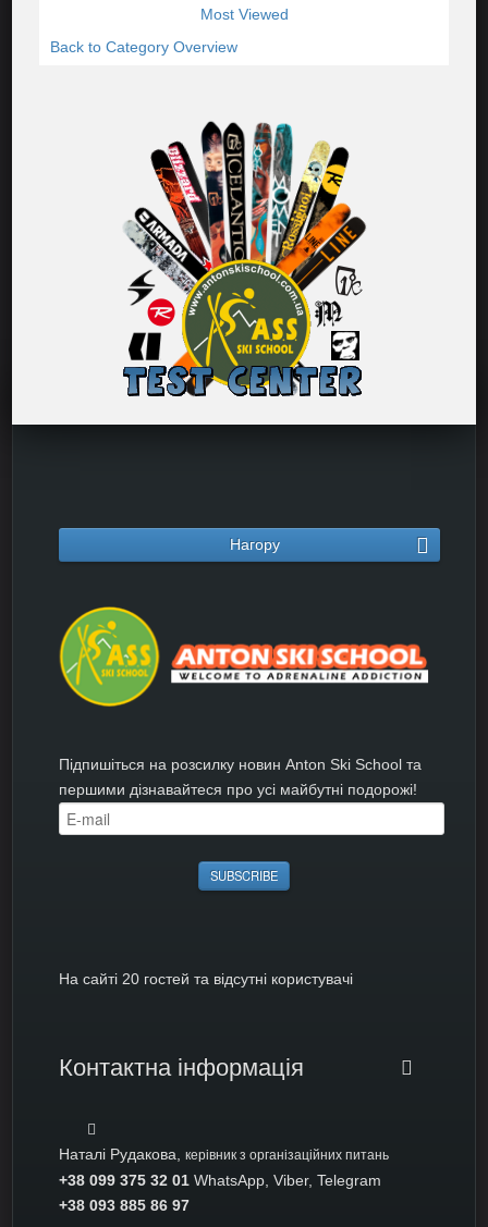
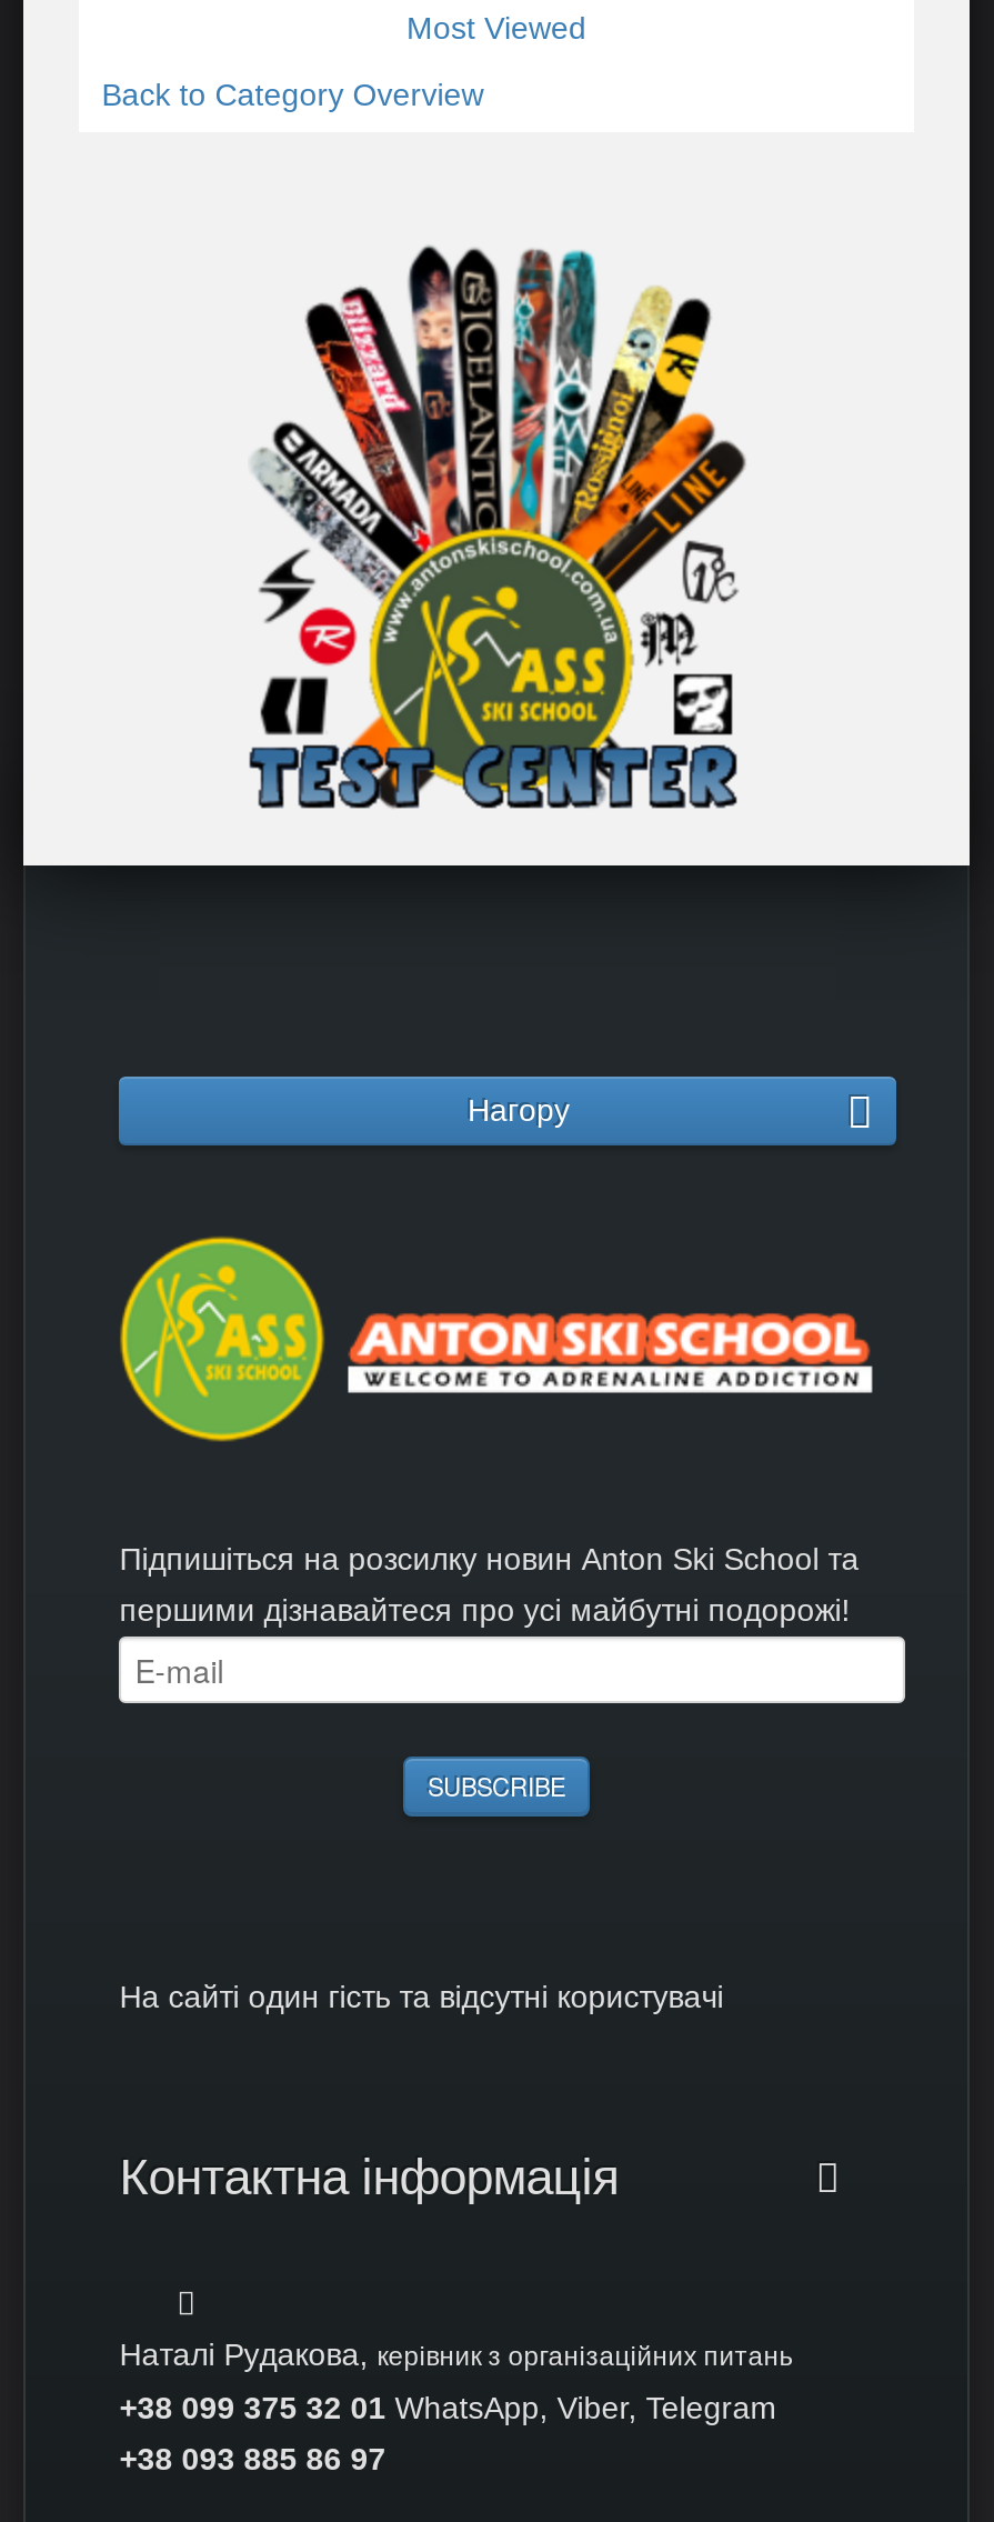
[59,970,353,987] На сайті 20 гостей та відсутні користувачі -> [119,1978,723,2013] На сайті один гість та відсутні користувачі

